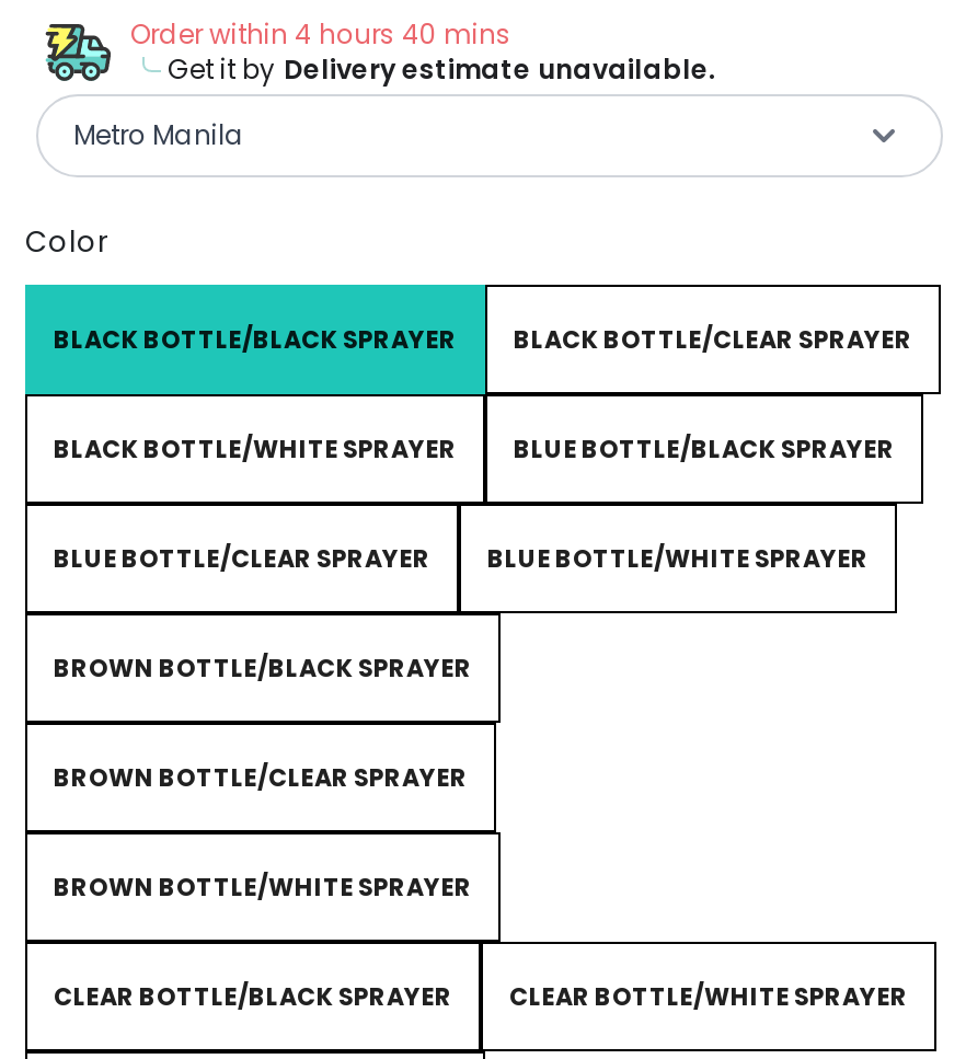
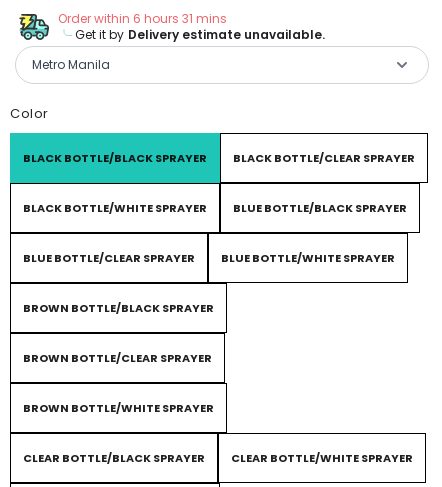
[130,16,511,53] Order within 4 hours 40 mins -> [58,10,227,27] Order within 6 hours 31 mins

